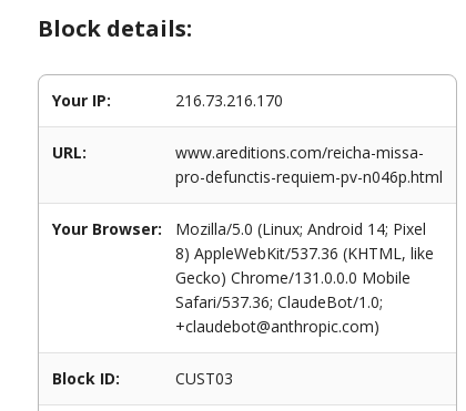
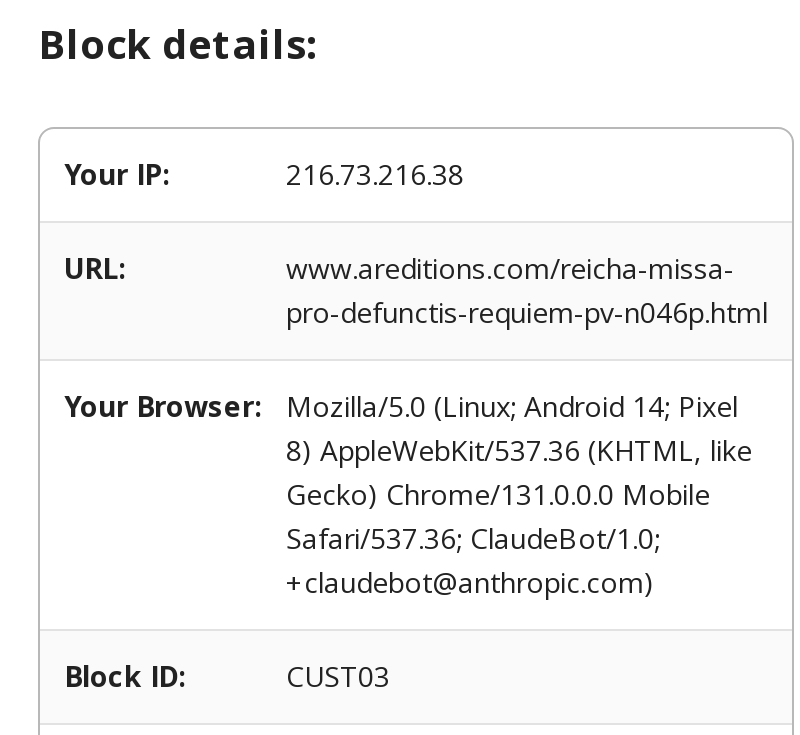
[175,90,283,111] 216.73.216.170 -> [286,155,464,193] 216.73.216.38

